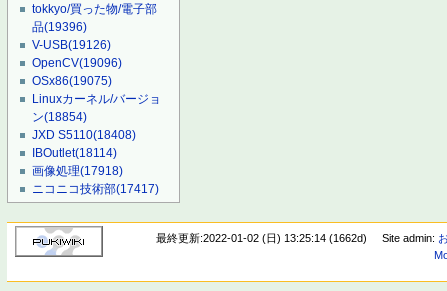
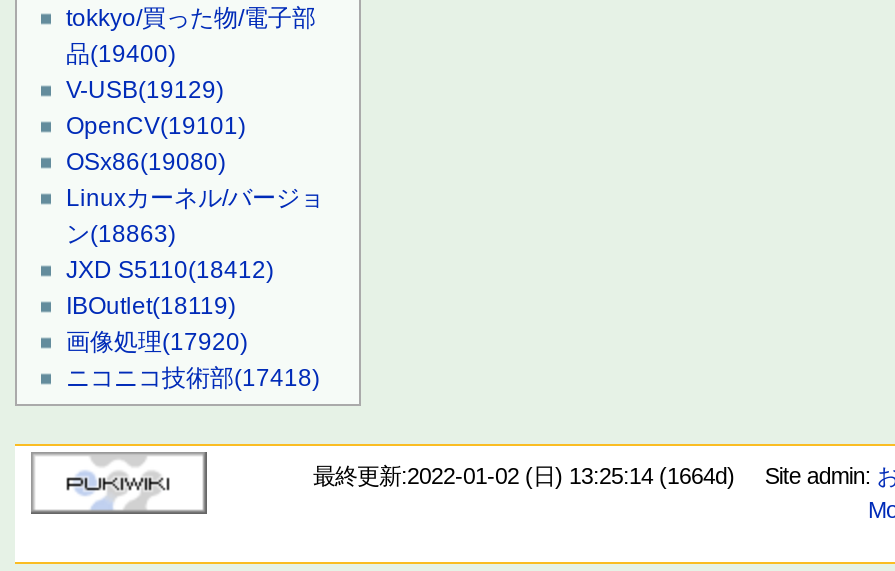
[32,20,87,34] 品(19396) -> [66,40,176,68] 品(19400)
[32,38,111,52] V-USB(19126) -> [66,76,224,104] V-USB(19129)
[32,56,122,70] OpenCV(19096) -> [66,112,246,140] OpenCV(19101)
[32,74,112,88] OSx86(19075) -> [66,148,226,176] OSx86(19080)
[32,110,87,124] ン(18854) -> [66,220,176,248] ン(18863)
[32,128,136,142] JXD S5110(18408) -> [66,256,274,284] JXD S5110(18412)
[32,146,117,160] IBOutlet(18114) -> [66,292,236,320] IBOutlet(18119)
[32,164,123,178] 画像処理(17918) -> [66,328,248,356] 画像処理(17920)
[32,182,159,196] ニコニコ技術部(17417) -> [66,364,320,392] ニコニコ技術部(17418)
[156,232,367,244] 最終更新:2022-01-02 (日) 13:25:14 (1662d) -> [313,464,735,488] 最終更新:2022-01-02 (日) 13:25:14 (1664d)

